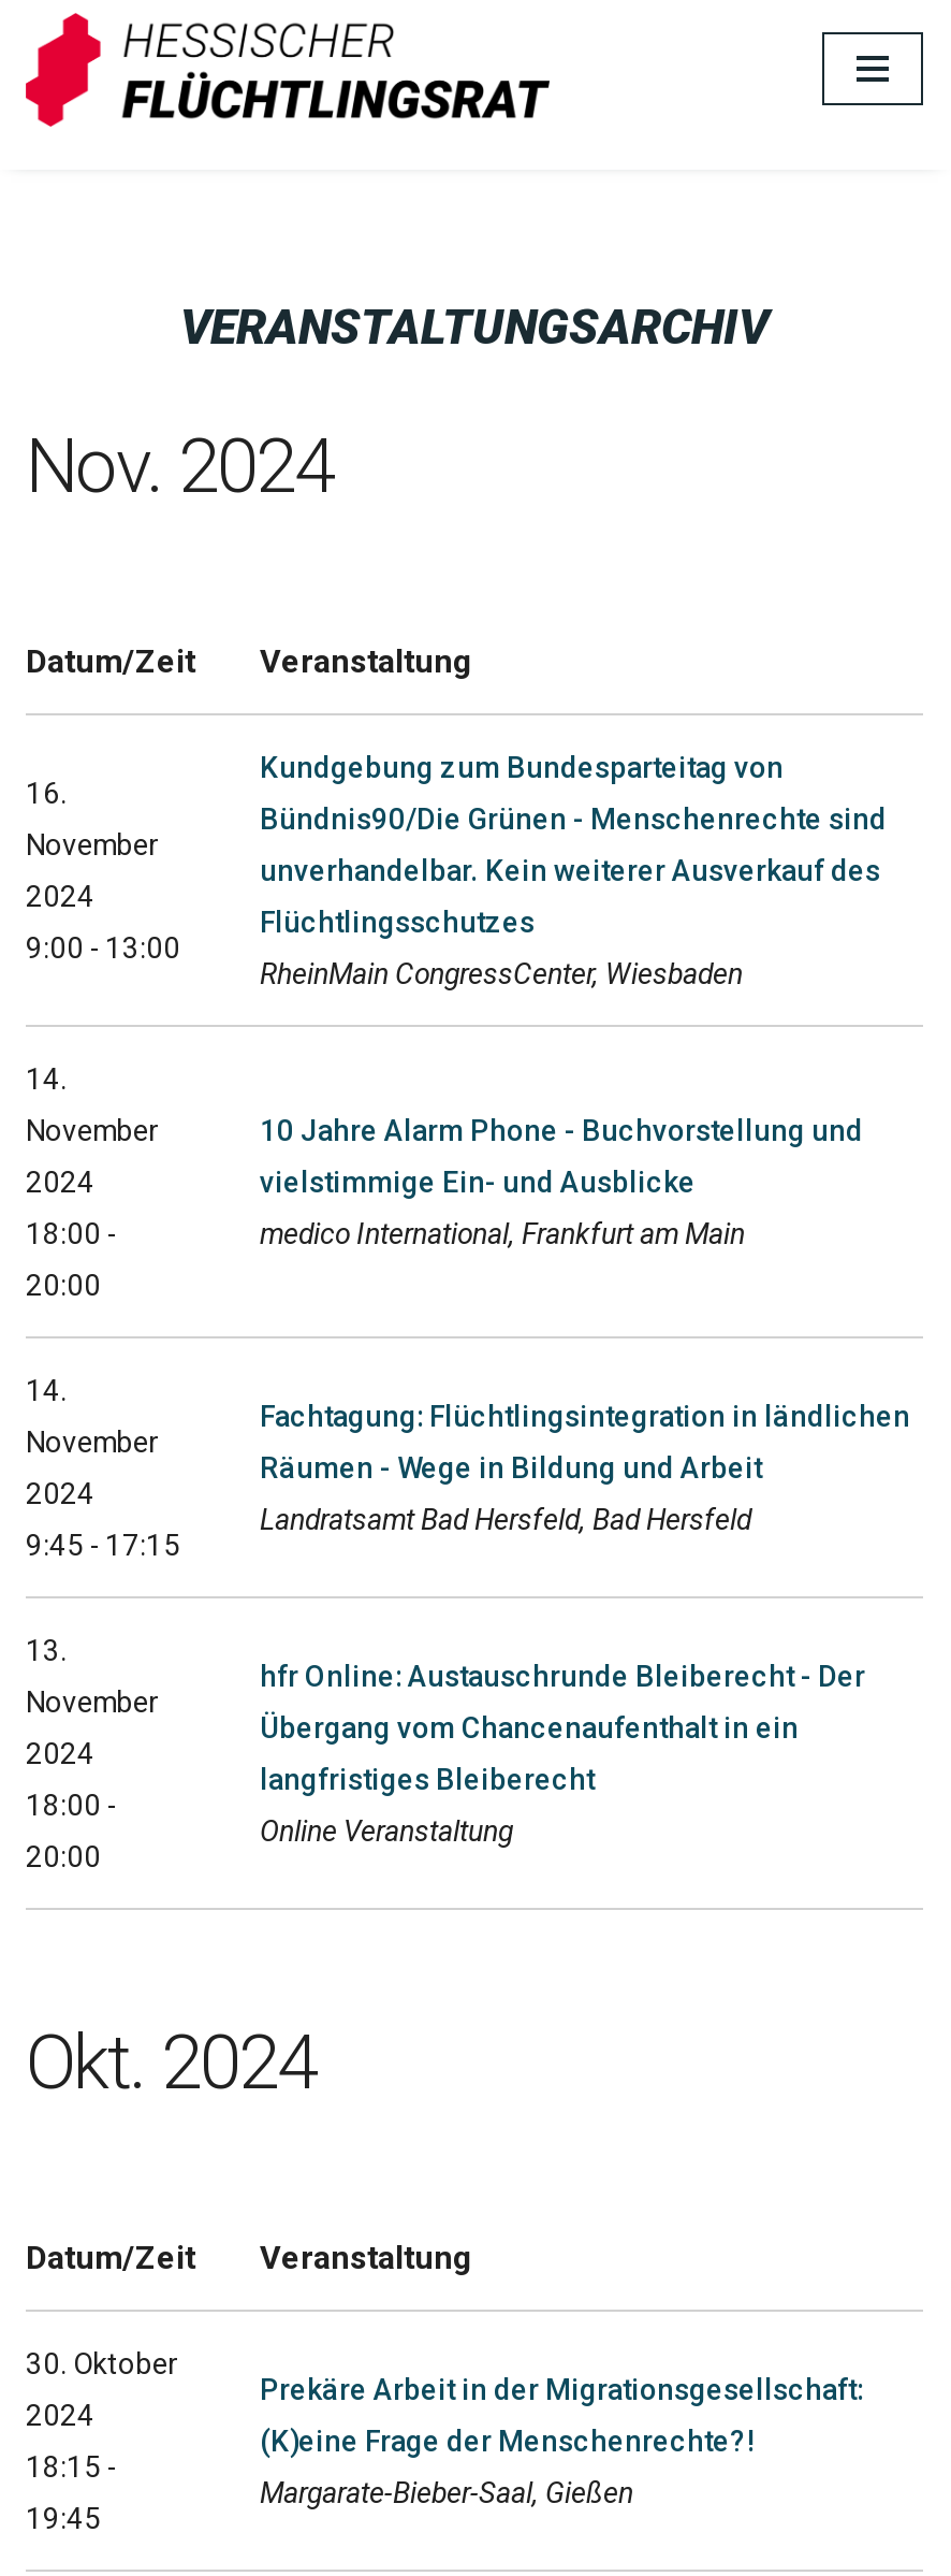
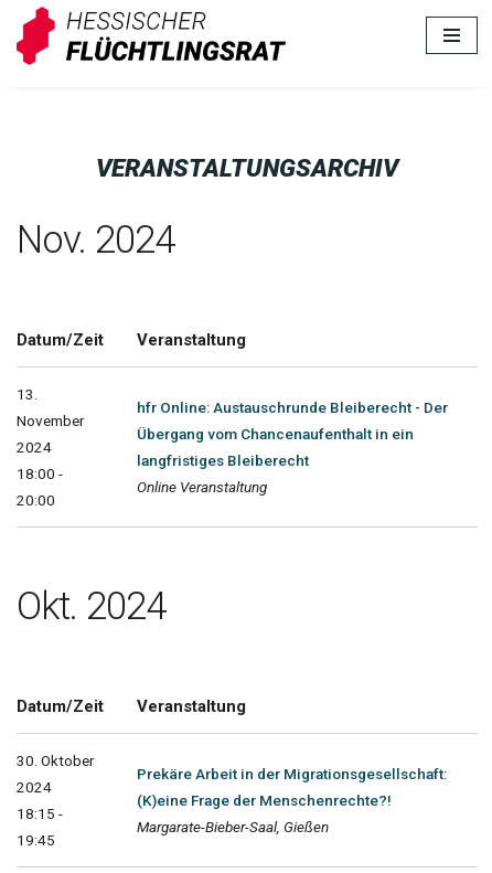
[26,749,887,1301] Kundgebung zum Bundesparteitag von | Bündnis90/Die Grünen - Menschenrechte sind | unverhandelbar. Kein weiterer Ausverkauf des | Flüchtlingsschutzes | RheinMain CongressCenter, Wiesbaden | 14. | November | 2024 | 18:00 - | 20:00 -> none
[26,775,180,964] 16. | November | 2024 | 9:00 - 13:00 -> none
[260,1112,863,1250] 10 Jahre Alarm Phone - Buchvorstellung und | vielstimmige Ein- und Ausblicke | medico International, Frankfurt am Main -> none
[26,1372,180,1561] 14. | November | 2024 | 9:45 - 17:15 -> none
[260,1398,910,1535] Fachtagung: Flüchtlingsintegration in ländlichen | Räumen - Wege in Bildung und Arbeit | Landratsamt Bad Hersfeld, Bad Hersfeld -> none

